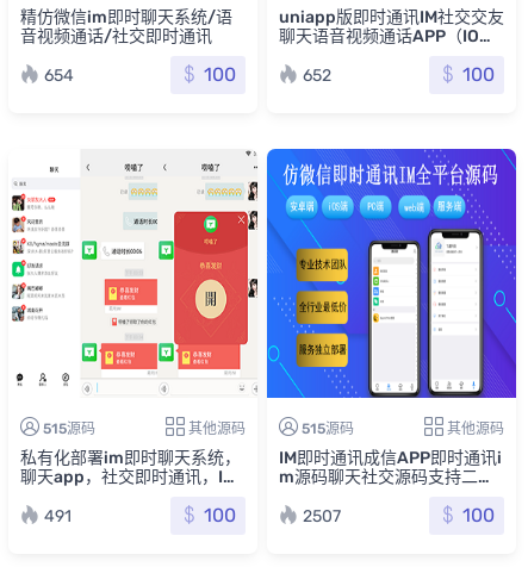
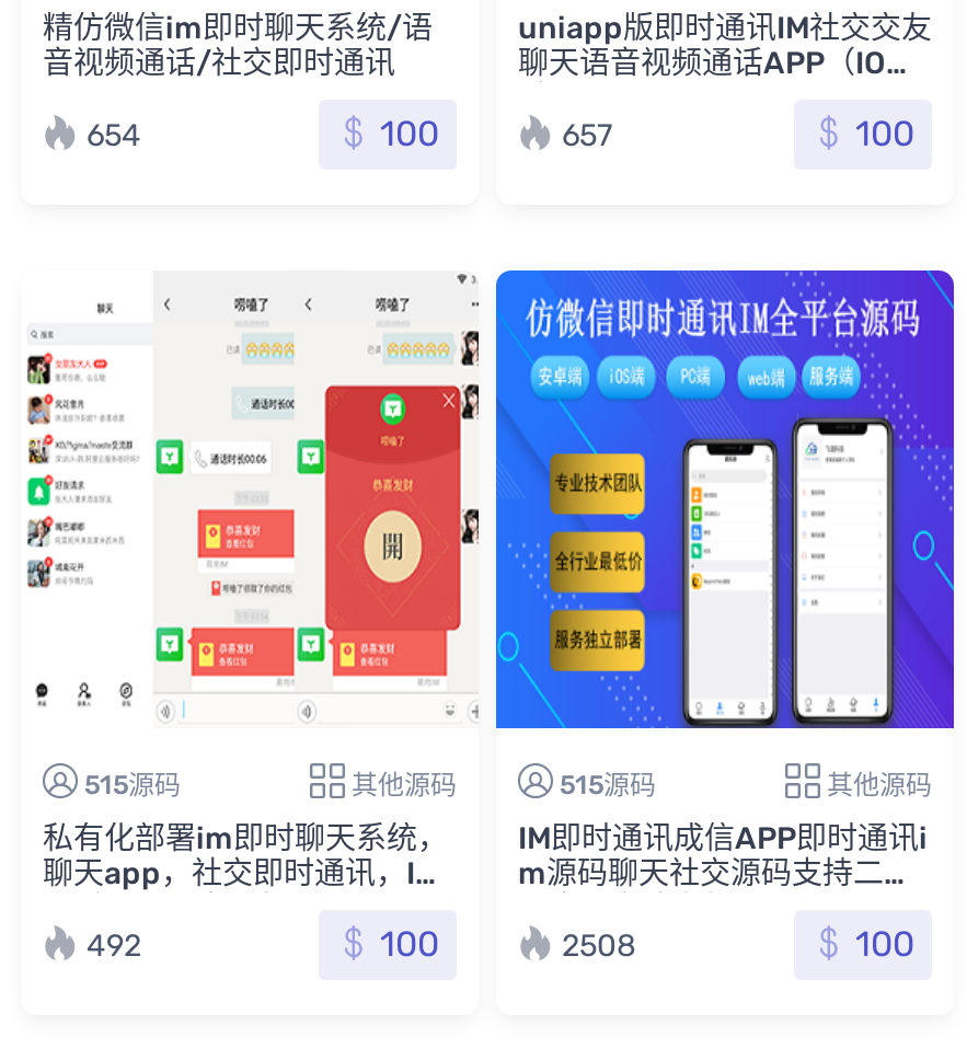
[303,65,331,85] 652 -> [562,116,612,153] 657
[44,506,72,526] 491 -> [87,926,141,964] 492
[303,506,341,526] 2507 -> [562,926,636,964] 2508

